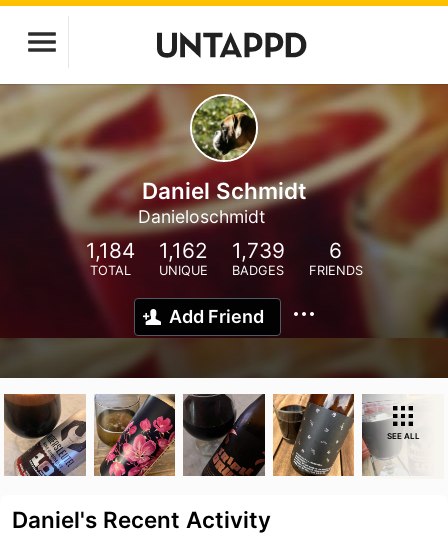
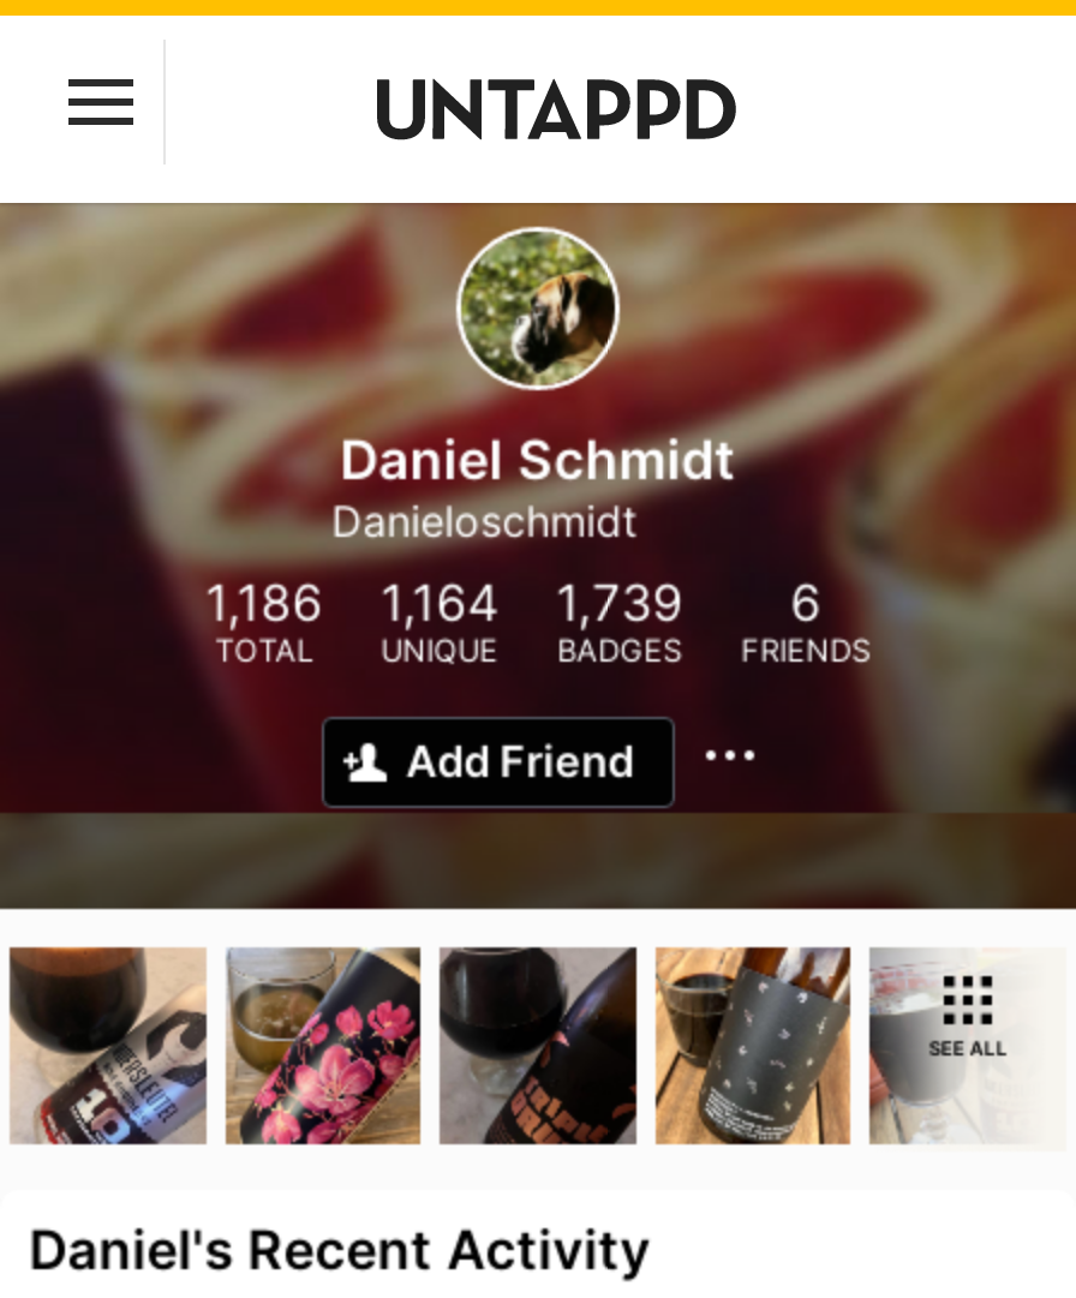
[85,238,134,263] 1,184 -> [205,573,323,633] 1,186
[158,238,207,263] 1,162 -> [381,573,498,633] 1,164

